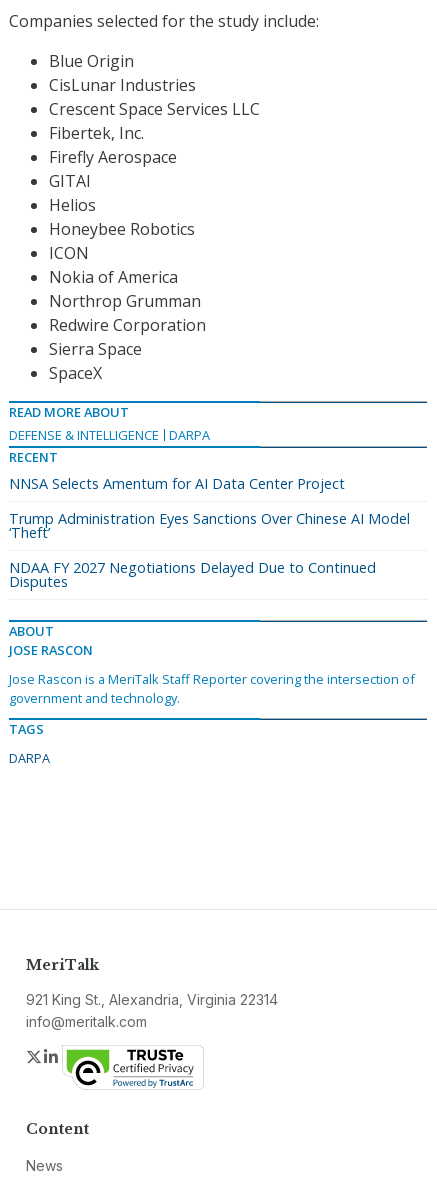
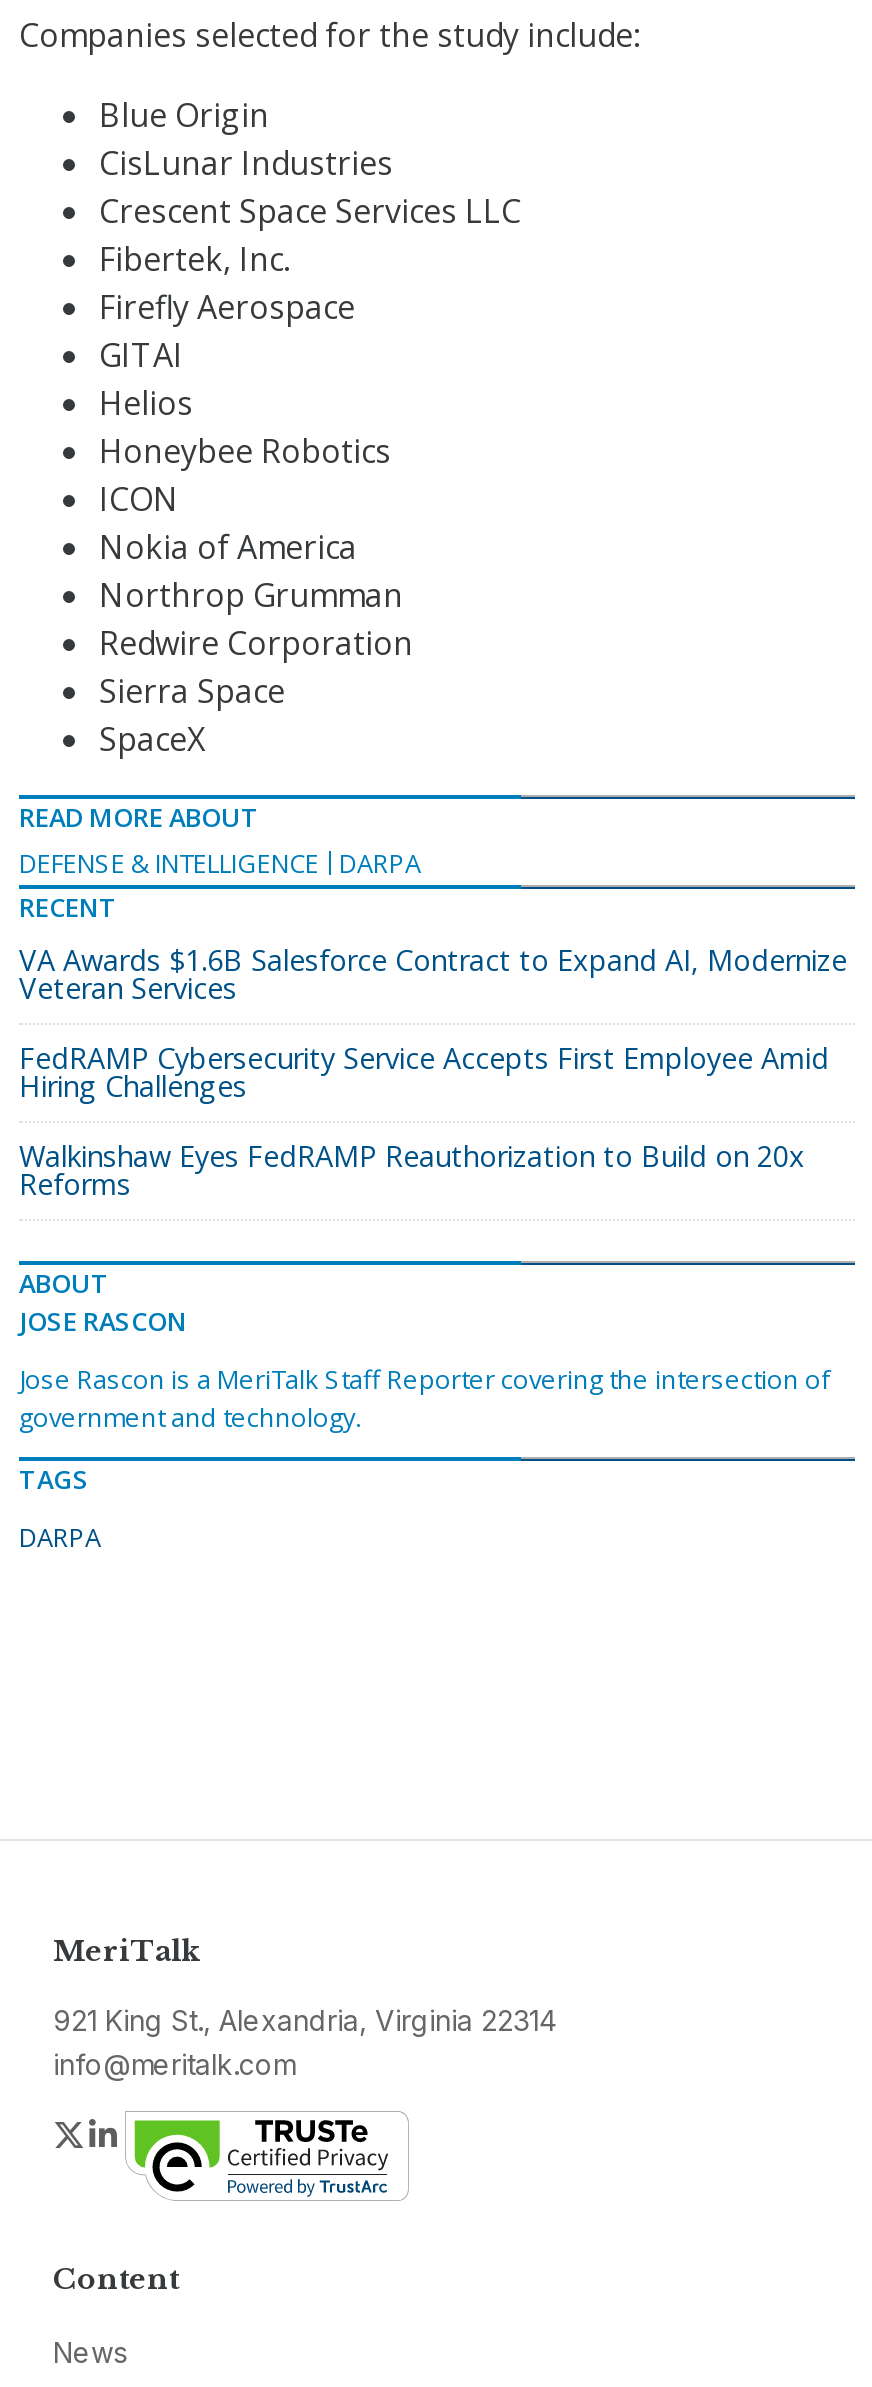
[9,474,345,493] NNSA Selects Amentum for AI Data Center Project -> [19,941,847,1007] VA Awards $1.6B Salesforce Contract to Expand AI, Modernize | Veteran Services
[9,509,410,542] Trump Administration Eyes Sanctions Over Chinese AI Model | ‘Theft’ -> [19,1039,829,1105] FedRAMP Cybersecurity Service Accepts First Employee Amid | Hiring Challenges
[9,558,376,591] NDAA FY 2027 Negotiations Delayed Due to Continued | Disputes -> [19,1137,805,1203] Walkinshaw Eyes FedRAMP Reauthorization to Build on 20x | Reforms

